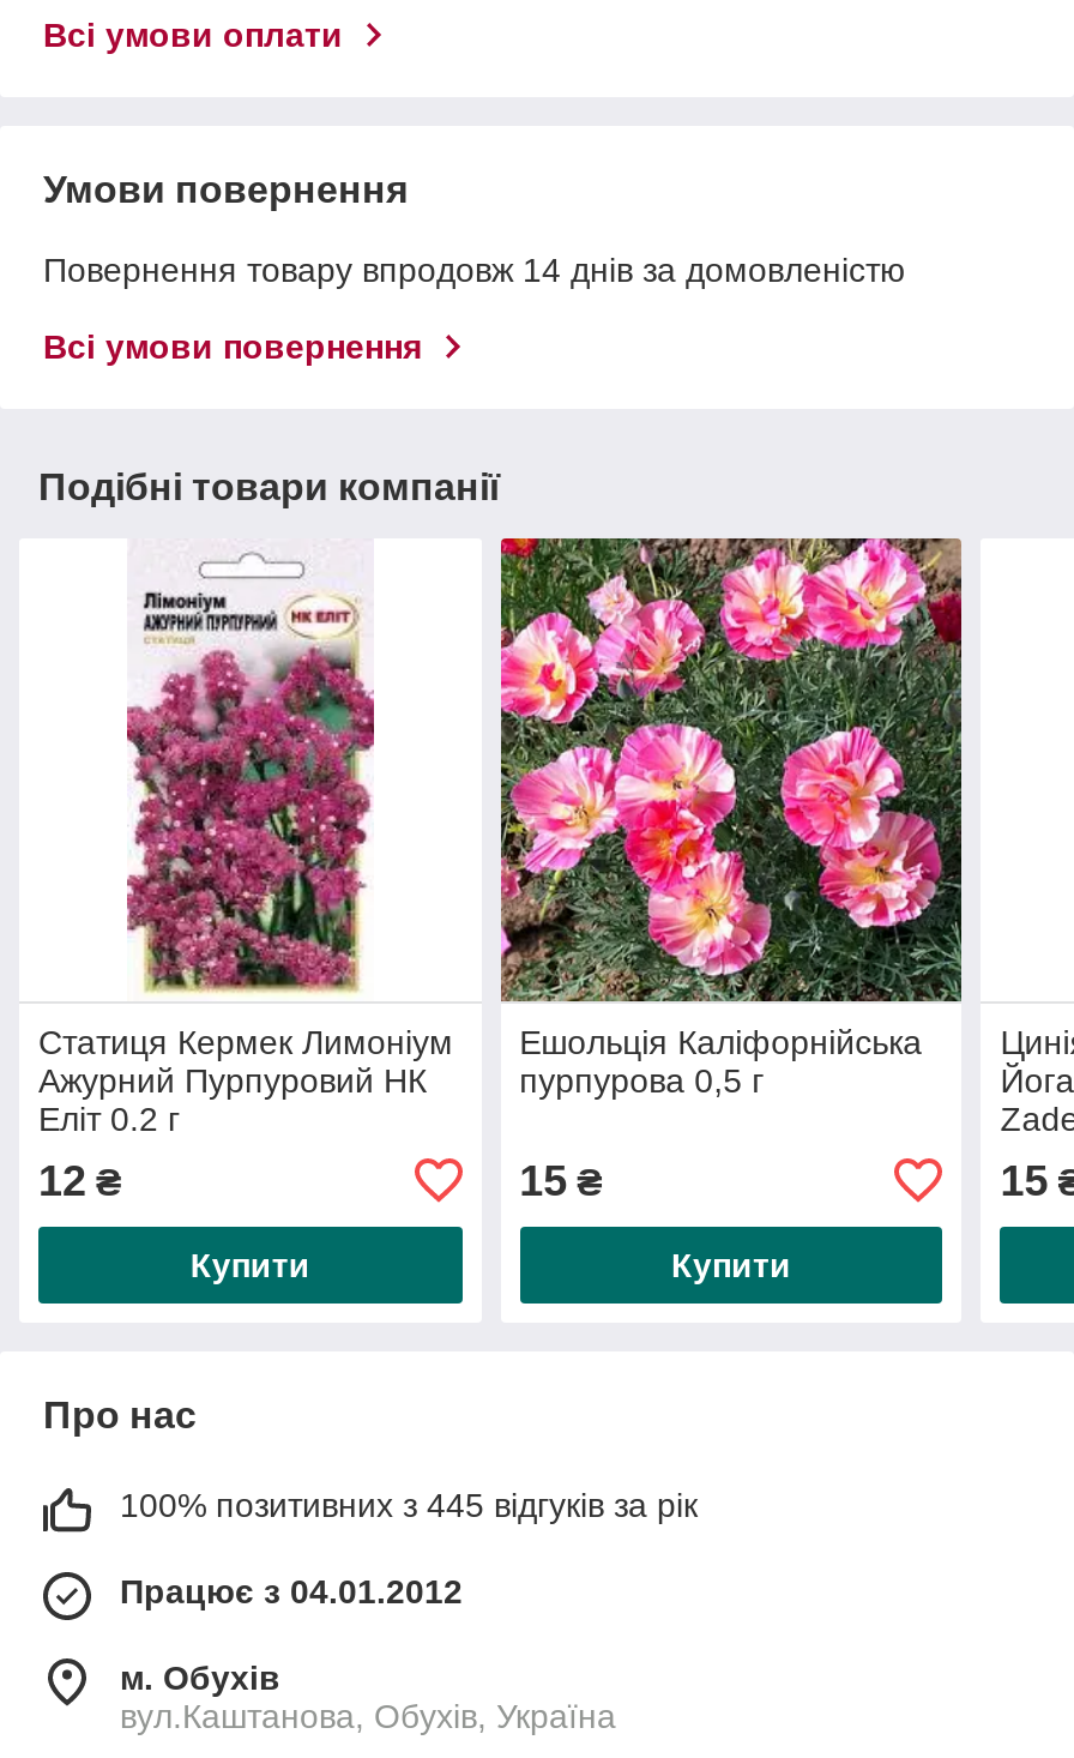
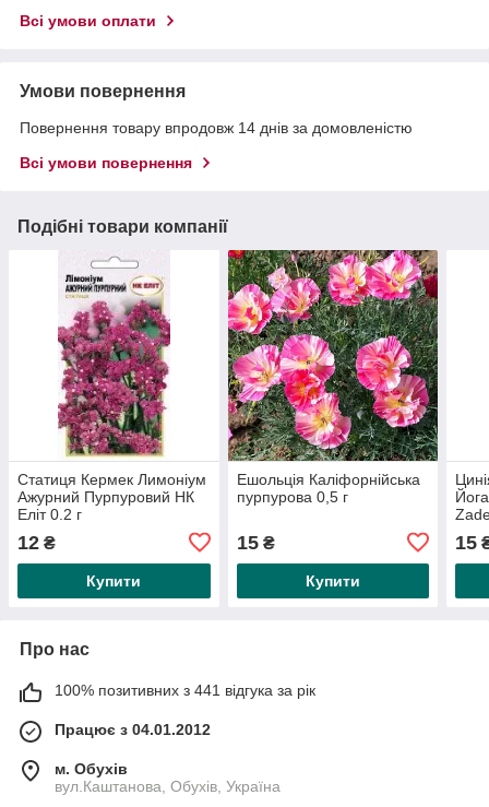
[120,1485,698,1524] 100% позитивних з 445 відгуків за рік -> [55,681,315,699] 100% позитивних з 441 відгука за рік

